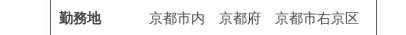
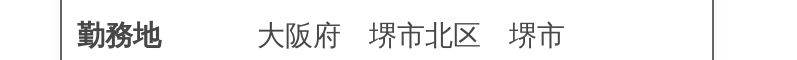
[148,10,358,26] 京都市内 | 京都府 | 京都市右京区 -> [257,19,565,51] 大阪府 | 堺市北区 | 堺市

